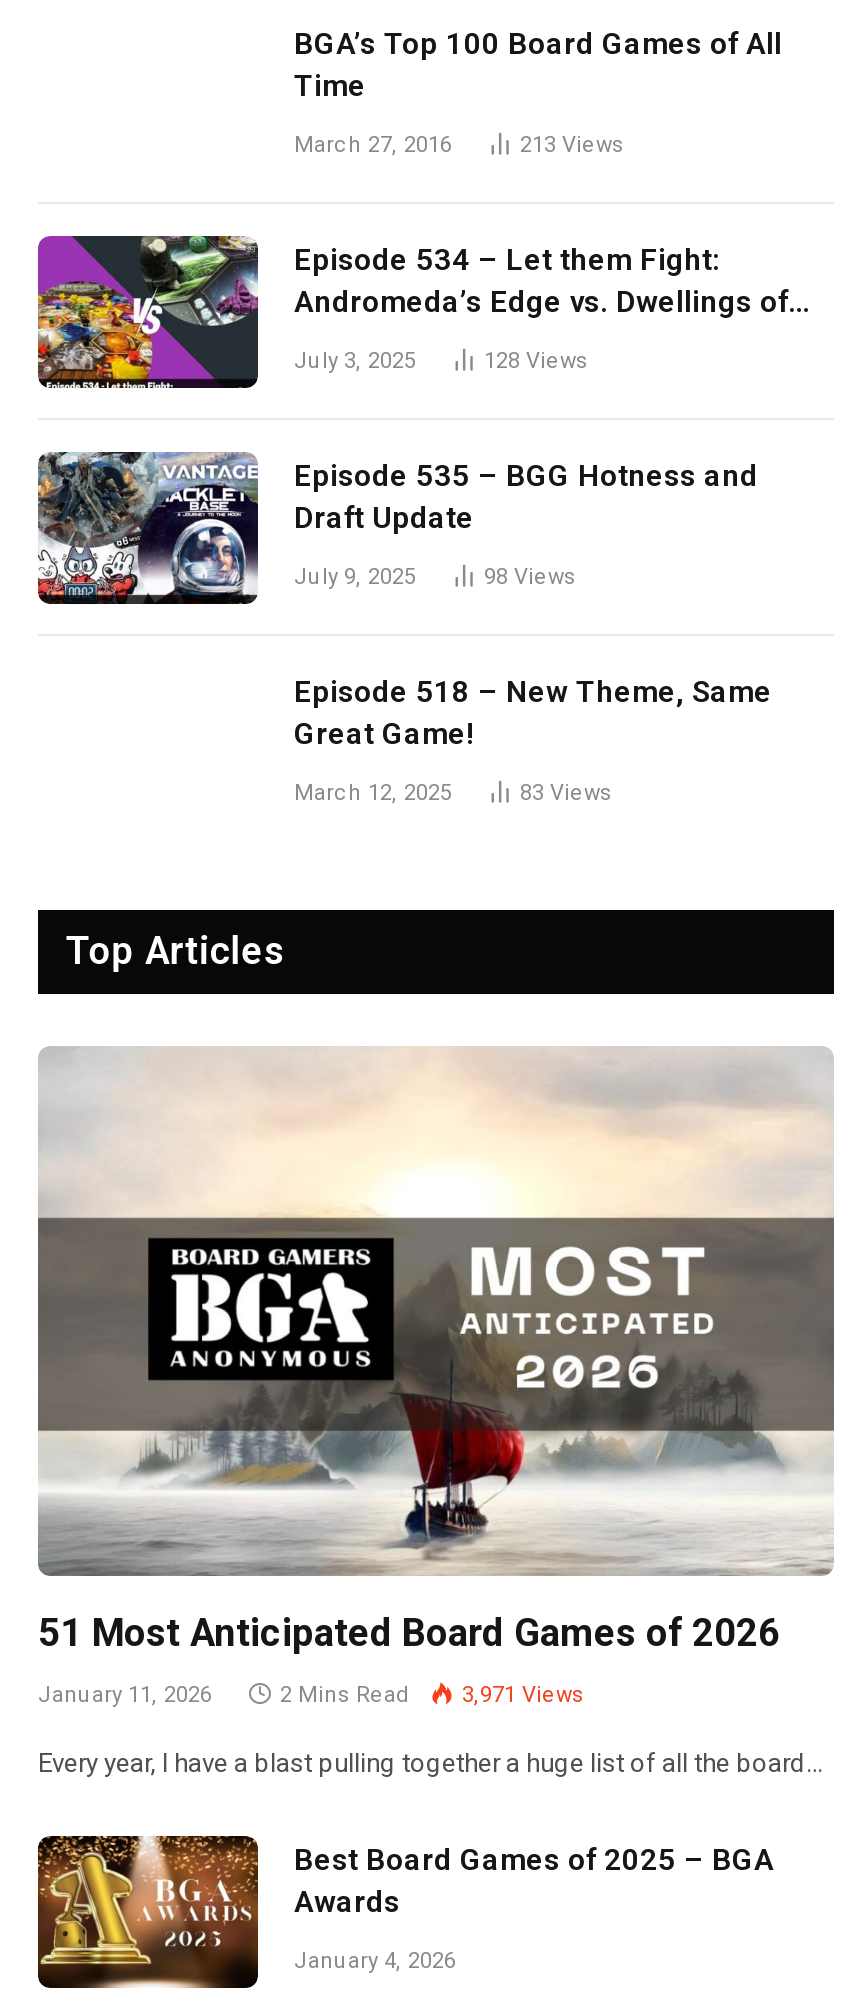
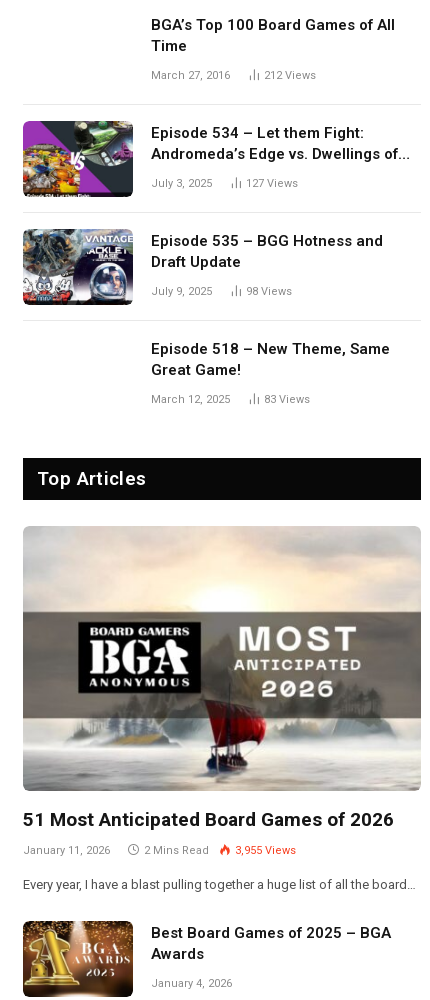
[520,132,624,158] 213 Views -> [264,69,316,82] 212 Views
[484,348,588,374] 128 Views -> [246,177,298,190] 127 Views
[280,1683,584,1709] 2 Mins Read 3,971 Views -> [144,844,296,857] 2 Mins Read 3,955 Views

